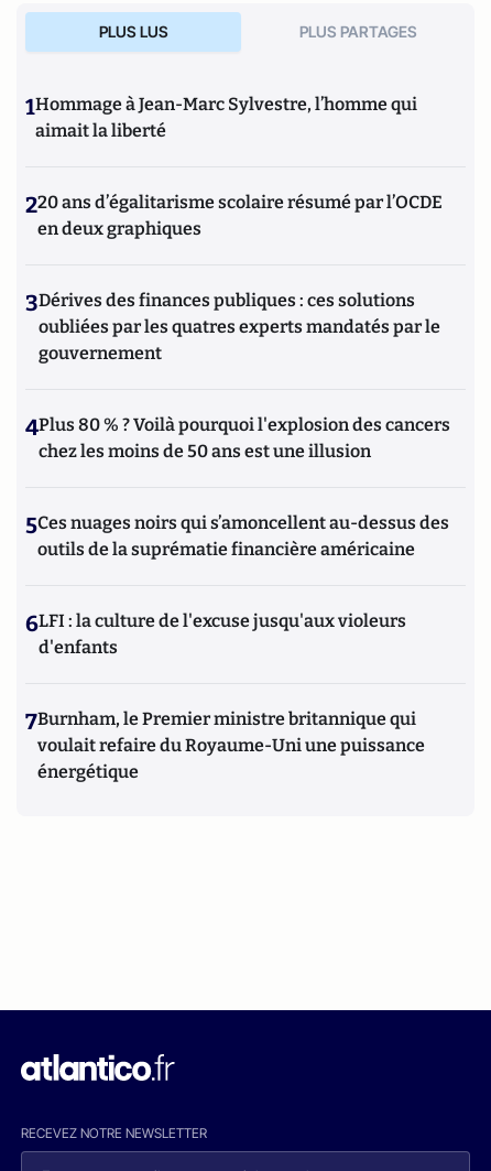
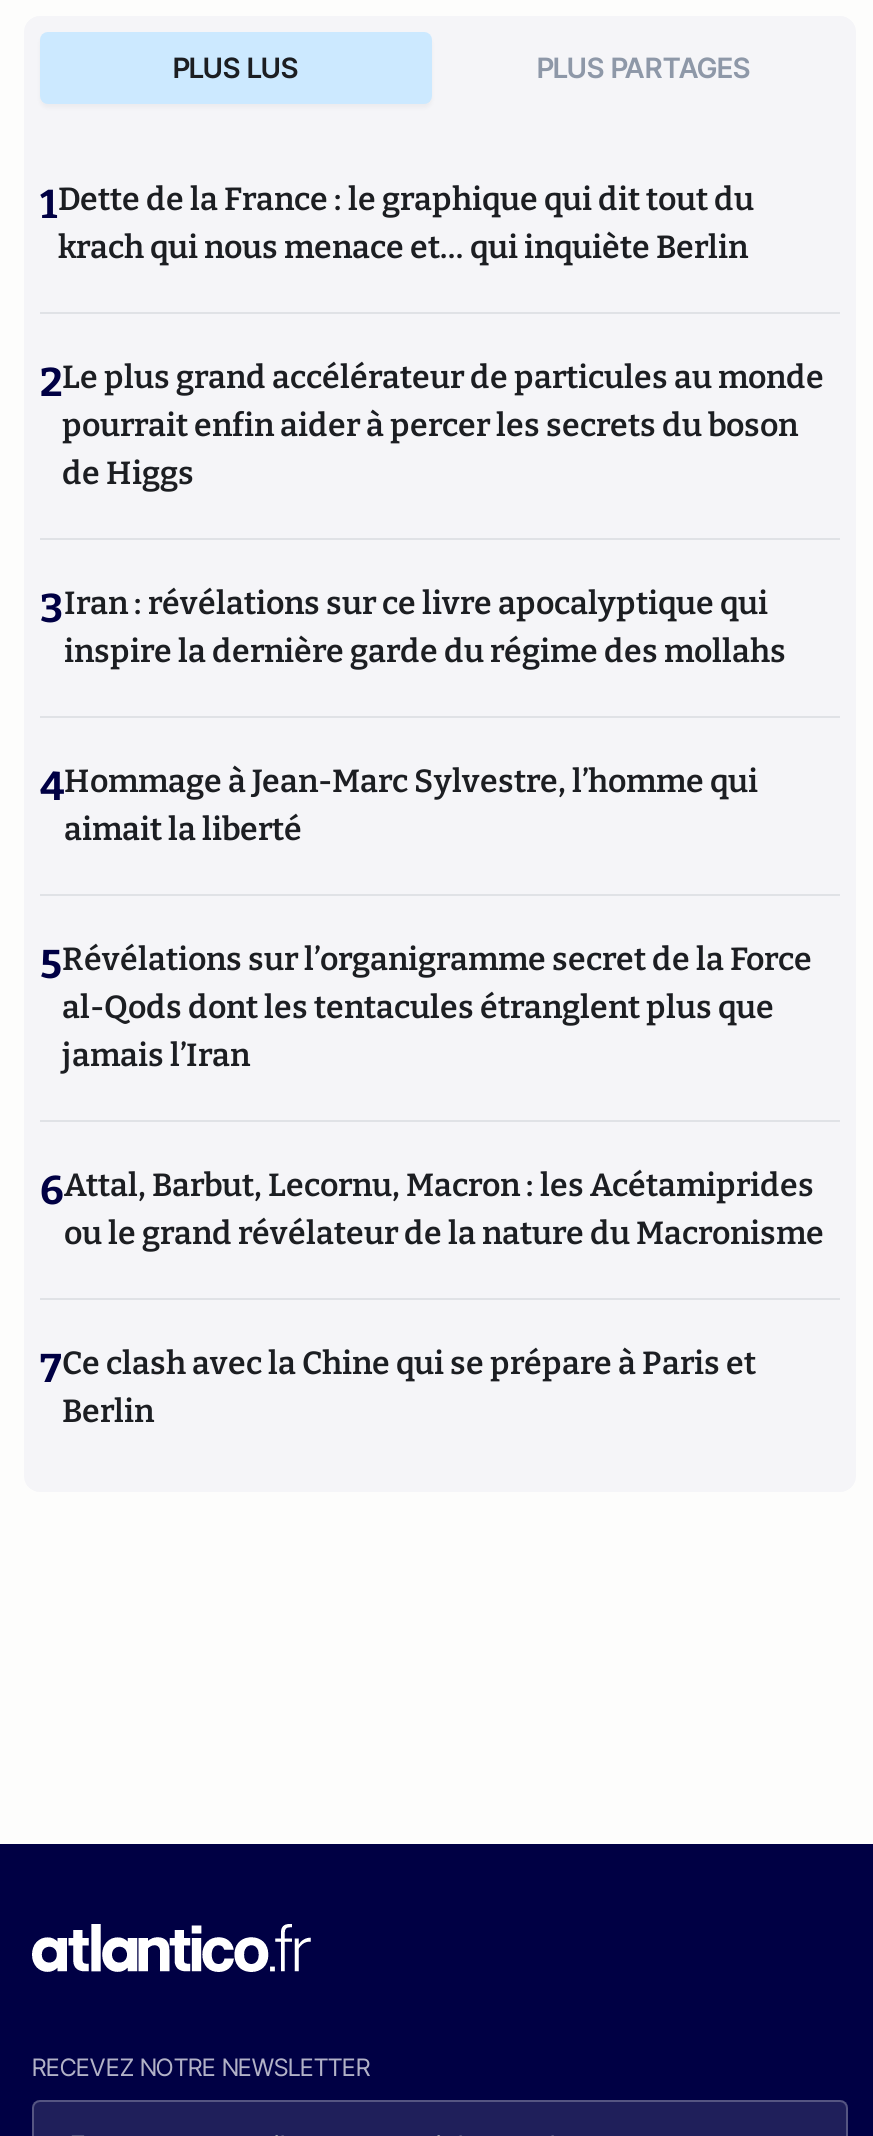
[25,93,417,120] 1Hommage à Jean-Marc Sylvestre, l’homme qui -> [40,179,824,809] 1Dette de la France : le graphique qui dit tout du | krach qui nous menace et… qui inquiète Berlin | 2Le plus grand accélérateur de particules au monde | pourrait enfin aider à percer les secrets du boson | de Higgs | 3Iran : révélations sur ce livre apocalyptique qui | inspire la dernière garde du régime des mollahs | 4Hommage à Jean-Marc Sylvestre, l’homme qui
moved [35,120,166,141] -> [64,809,302,847]: aimait la liberté
[25,191,450,782] 220 ans d’égalitarisme scolaire résumé par l’OCDE | en deux graphiques | 3Dérives des finances publiques : ces solutions | oubliées par les quatres experts mandatés par le | gouvernement | 4Plus 80 % ? Voilà pourquoi l'explosion des cancers | chez les moins de 50 ans est une illusion | 5Ces nuages noirs qui s’amoncellent au-dessus des | outils de la suprématie financière américaine | 6LFI : la culture de l'excuse jusqu'aux violeurs | d'enfants | 7Burnham, le Premier ministre britannique qui | voulait refaire du Royaume-Uni une puissance | énergétique -> [40,939,824,1429] 5Révélations sur l’organigramme secret de la Force | al-Qods dont les tentacules étranglent plus que | jamais l’Iran | 6Attal, Barbut, Lecornu, Macron : les Acétamiprides | ou le grand révélateur de la nature du Macronisme | 7Ce clash avec la Chine qui se prépare à Paris et | Berlin

